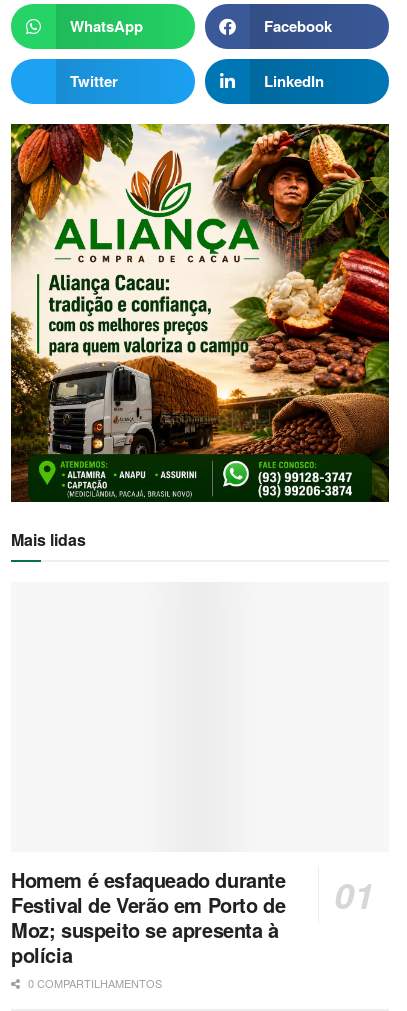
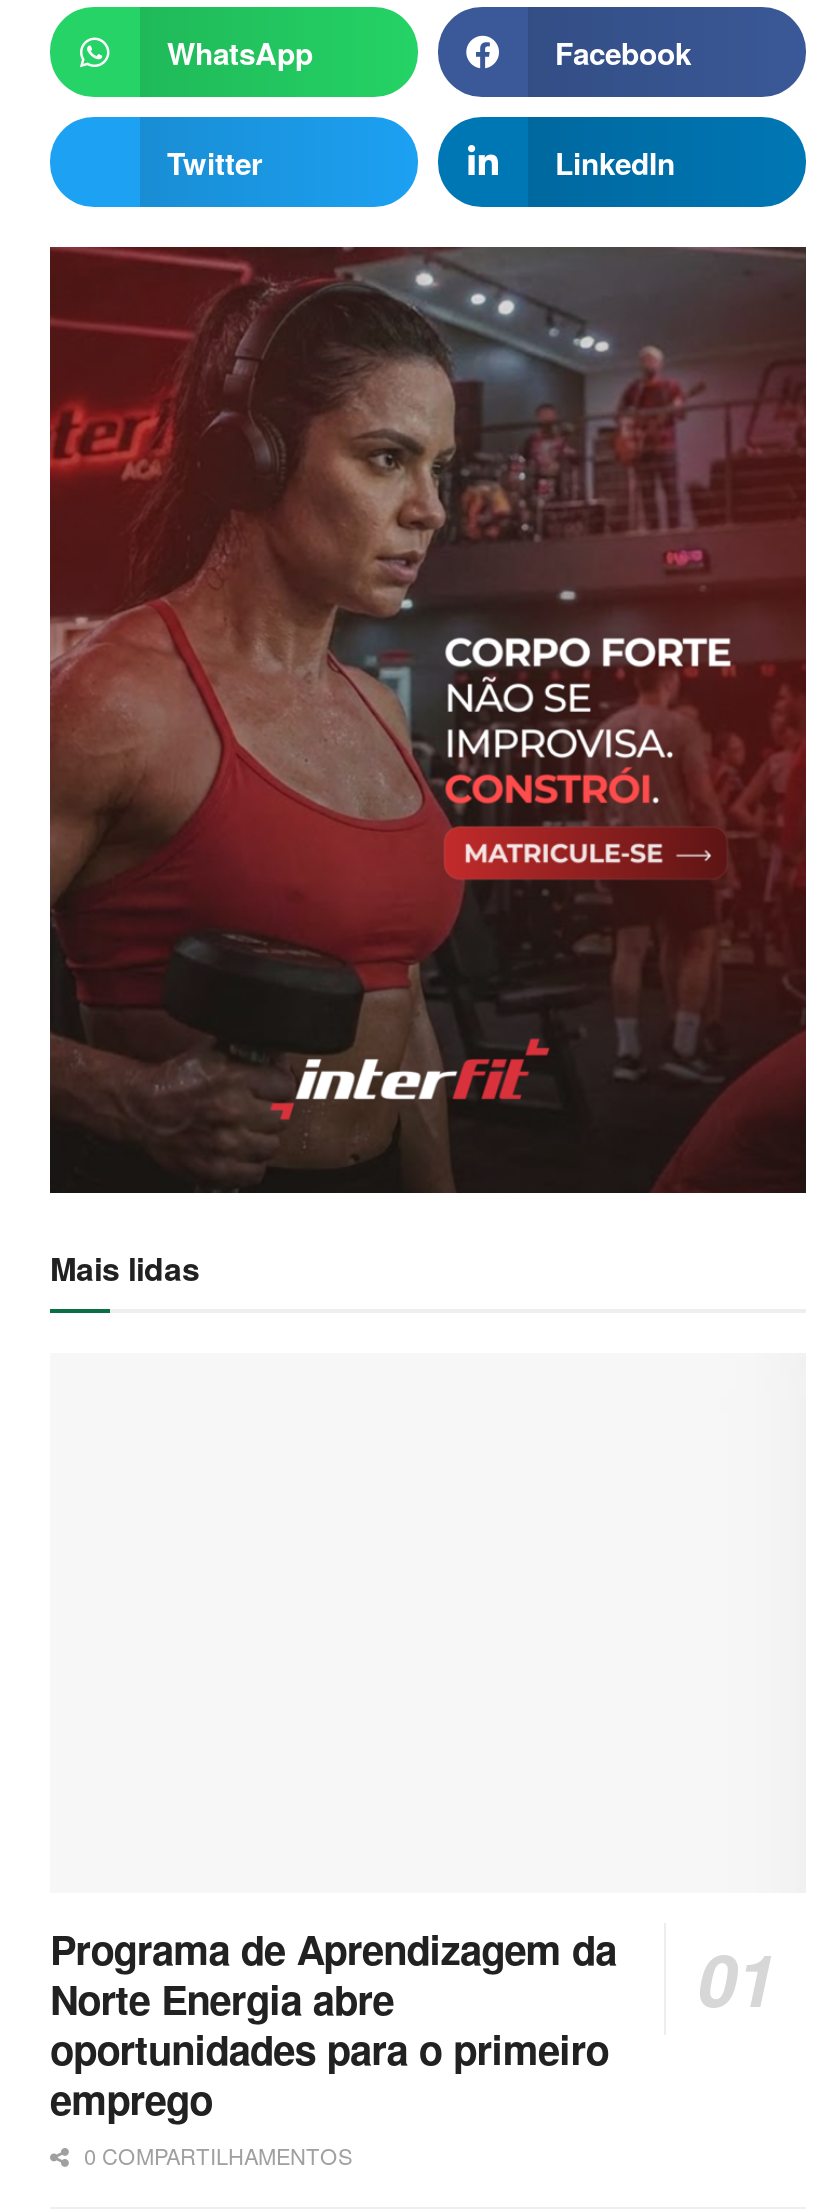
[10,123,390,502] [image] -> [48,244,808,1196] [image]
[11,865,286,969] Homem é esfaqueado durante | Festival de Verão em Porto de | Moz; suspeito se apresenta à | polícia -> [50,1919,616,2127] Programa de Aprendizagem da | Norte Energia abre | oportunidades para o primeiro | emprego

